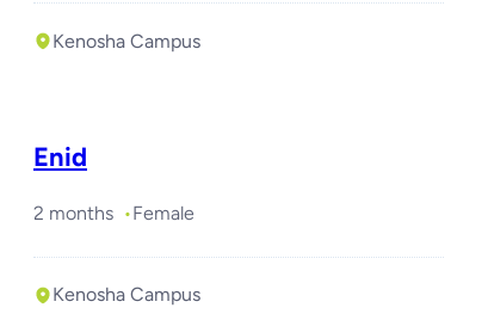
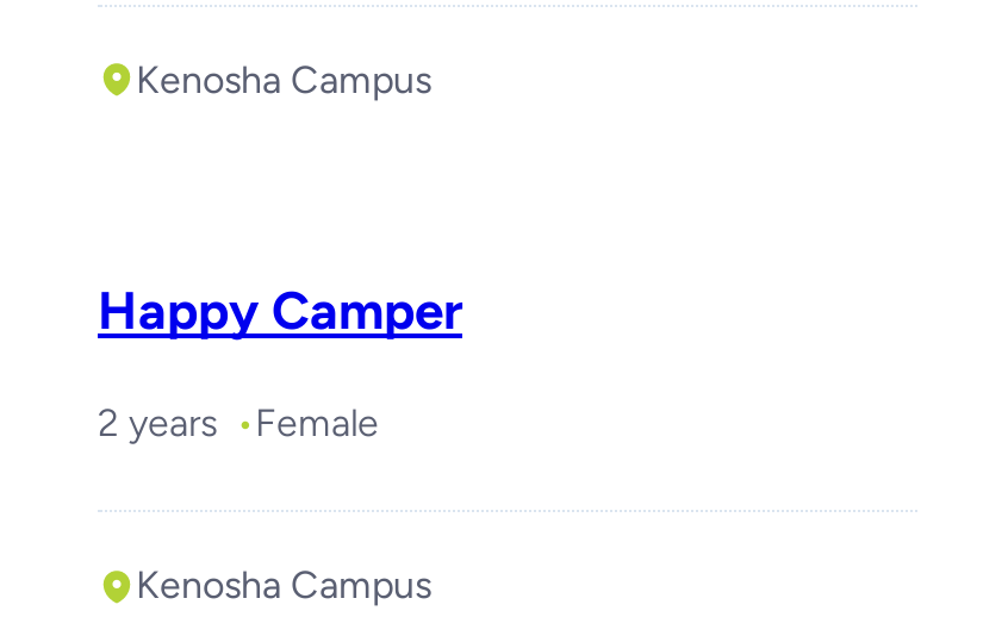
[33,141,87,173] Enid -> [98,278,462,343] Happy Camper
[33,202,194,224] 2 months Female -> [98,400,379,445] 2 years Female

